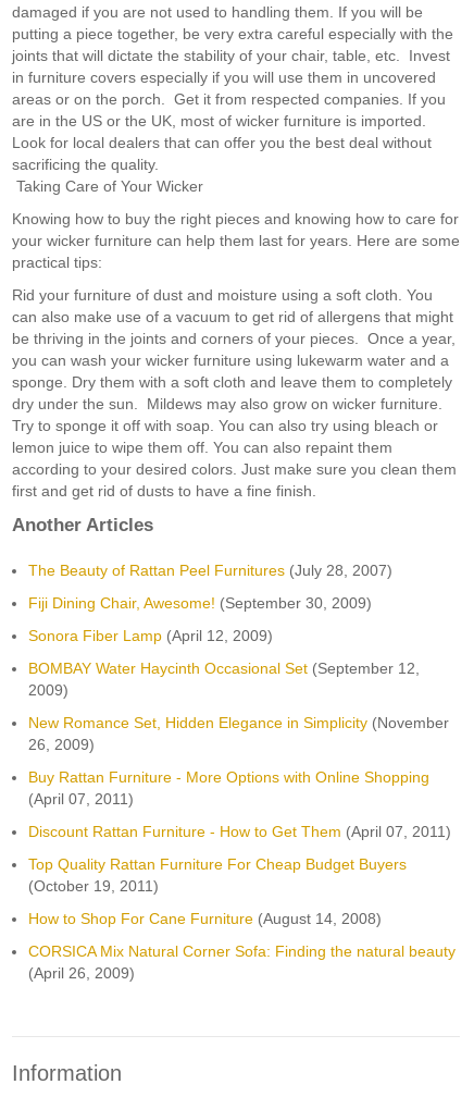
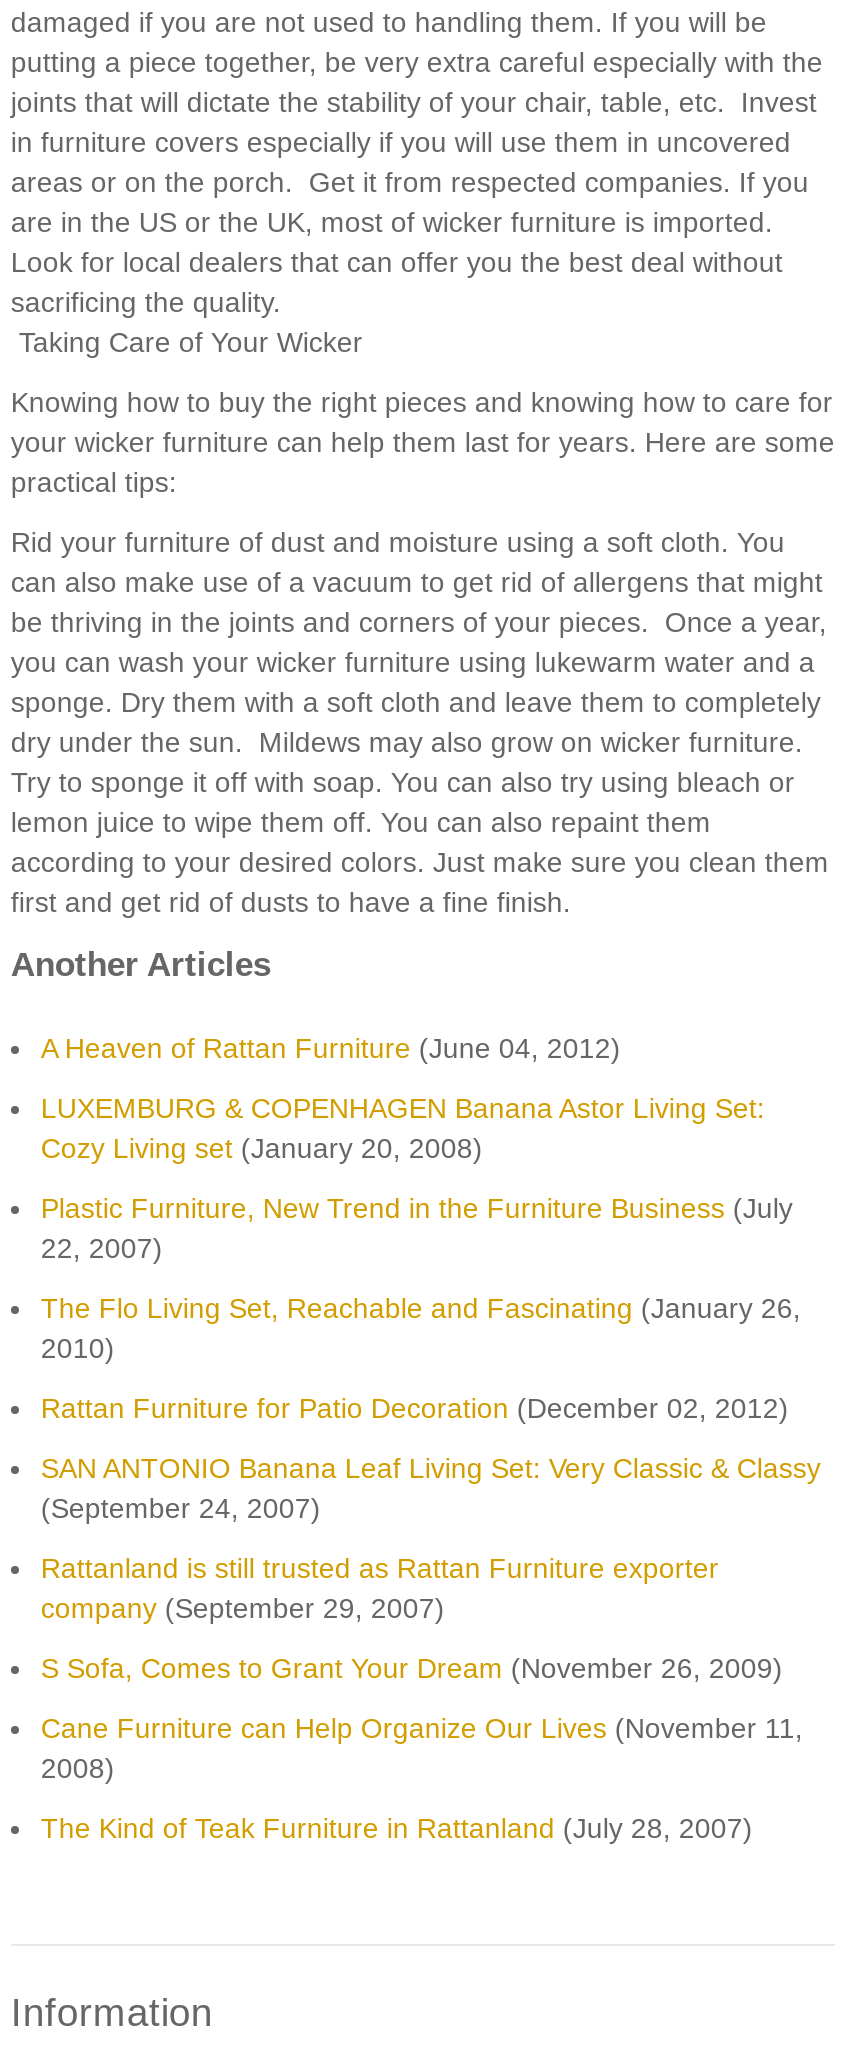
[28,561,392,579] The Beauty of Rattan Peel Furnitures (July 28, 2007) -> [41,1031,621,1063] A Heaven of Rattan Furniture (June 04, 2012)
[28,594,372,611] Fiji Dining Chair, Awesome! (September 30, 2009) -> [41,1091,765,1163] LUXEMBURG & COPENHAGEN Banana Astor Living Set: | Cozy Living set (January 20, 2008)
[28,627,273,644] Sonora Fiber Lamp (April 12, 2009) -> [41,1191,793,1263] Plastic Furniture, New Trend in the Furniture Business (July | 22, 2007)
[28,659,420,698] BOMBAY Water Haycinth Occasional Set (September 12, | 2009) -> [41,1291,801,1363] The Flo Living Set, Reachable and Fascinating (January 26, | 2010)
[28,714,449,753] New Romance Set, Hidden Elegance in Simplicity (November | 26, 2009) -> [41,1391,789,1423] Rattan Furniture for Patio Decoration (December 02, 2012)
[28,768,429,807] Buy Rattan Furniture - More Options with Online Shopping | (April 07, 2011) -> [41,1451,821,1523] SAN ANTONIO Banana Leaf Living Set: Very Classic & Classy | (September 24, 2007)
[28,822,451,840] Discount Rattan Furniture - How to Get Them (April 07, 2011) -> [41,1551,719,1623] Rattanland is still trusted as Rattan Furniture exporter | company (September 29, 2007)
[28,855,406,894] Top Quality Rattan Furniture For Cheap Budget Buyers | (October 19, 2011) -> [41,1651,783,1683] S Sofa, Comes to Grant Your Dream (November 26, 2009)
[28,909,381,927] How to Shop For Cane Furniture (August 14, 2008) -> [41,1711,803,1783] Cane Furniture can Help Organize Our Lives (November 11, | 2008)
[28,942,455,981] CORSICA Mix Natural Corner Sofa: Finding the natural beauty | (April 26, 2009) -> [41,1811,753,1843] The Kind of Teak Furniture in Rattanland (July 28, 2007)

